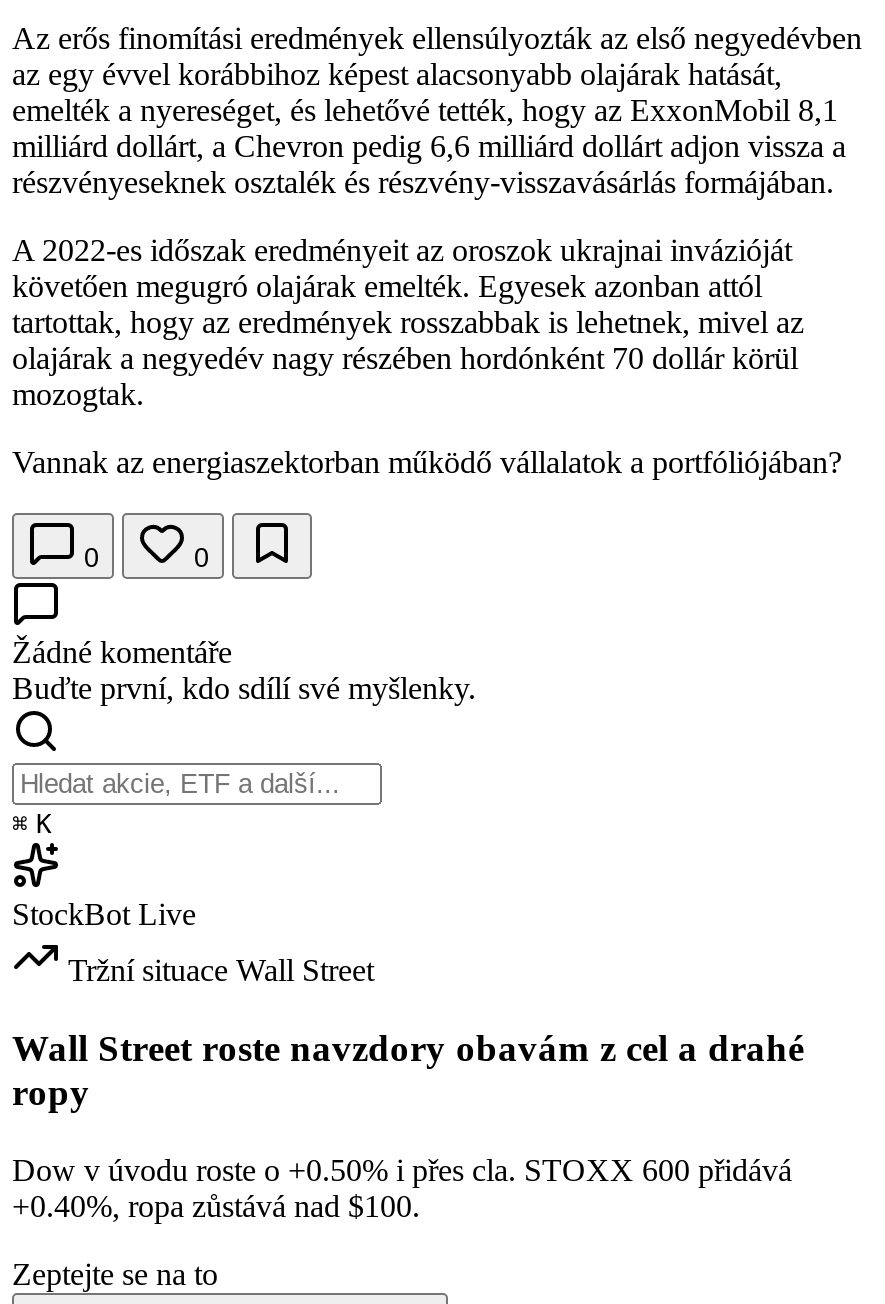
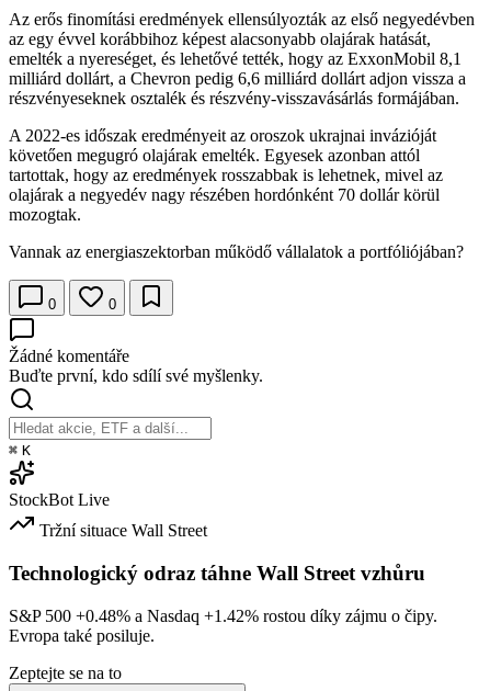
[12,1027,804,1113] Wall Street roste navzdory obavám z cel a drahé | ropy -> [9,561,425,584] Technologický odraz táhne Wall Street vzhůru
[12,1152,792,1222] Dow v úvodu roste o +0.50% i přes cla. STOXX 600 přidává | +0.40%, ropa zůstává nad $100. -> [9,606,437,644] S&P 500 +0.48% a Nasdaq +1.42% rostou díky zájmu o čipy. | Evropa také posiluje.

